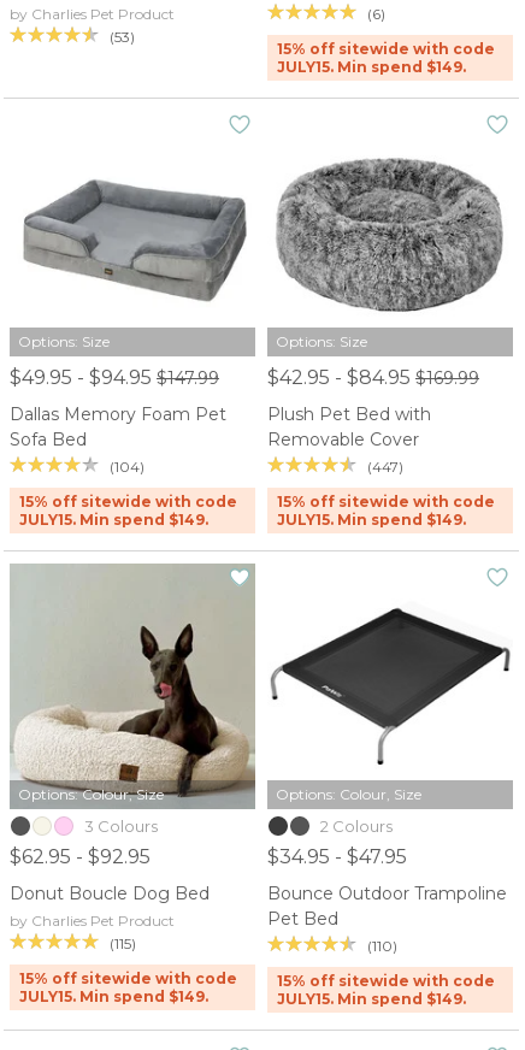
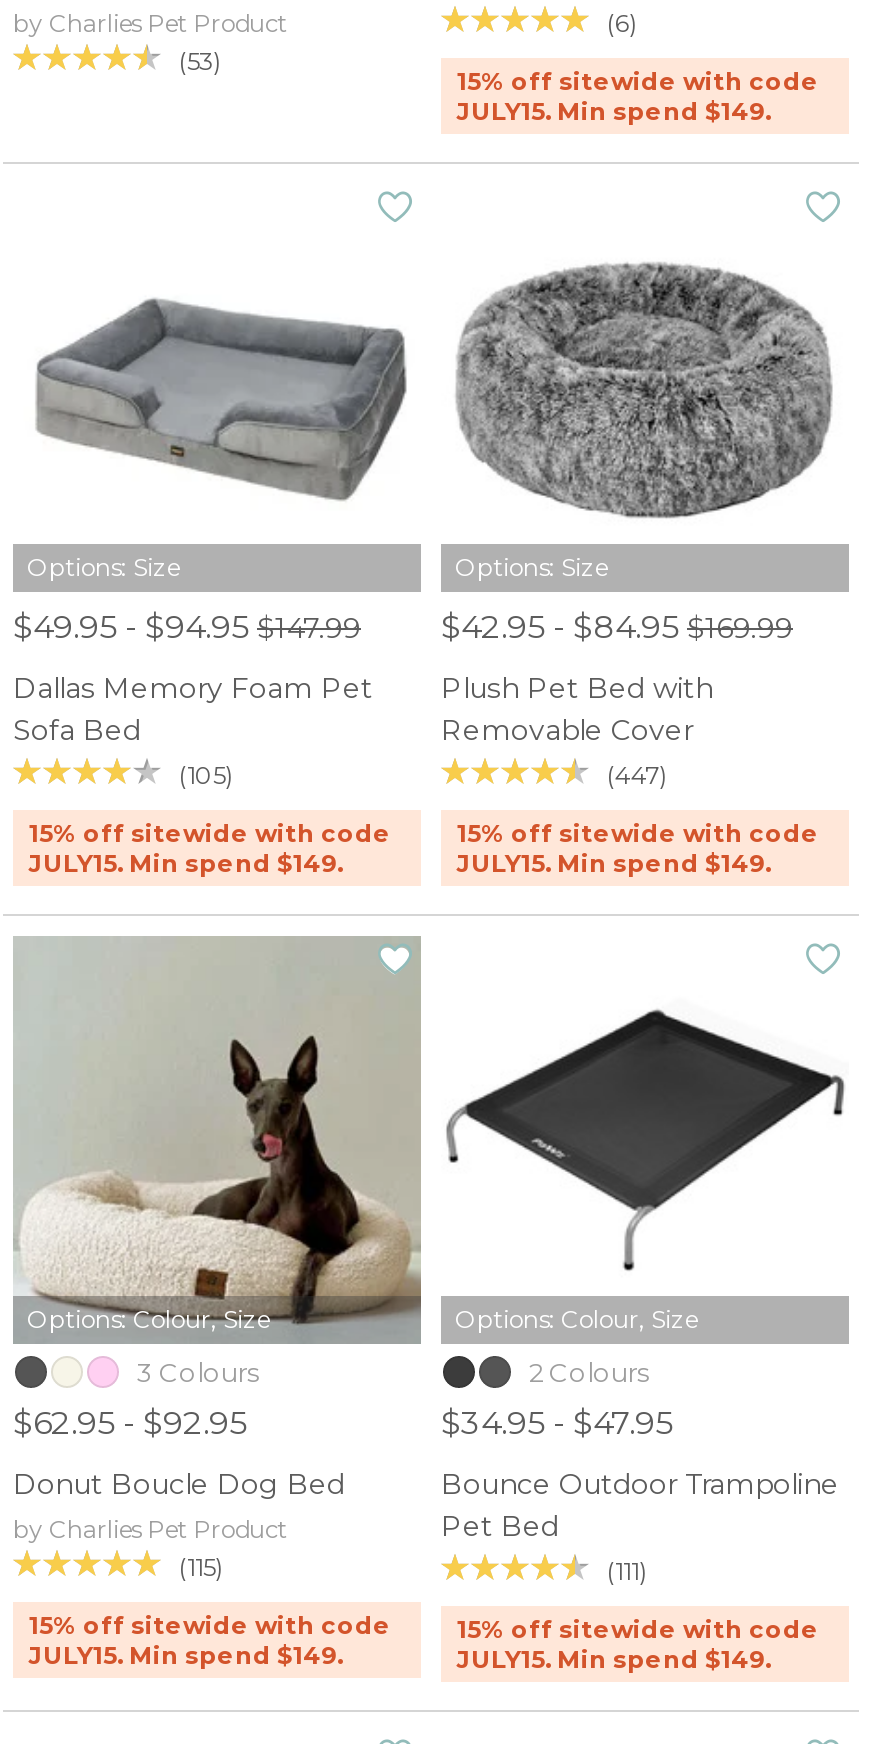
[110,457,144,475] (104) -> [179,760,233,790] (105)
[367,937,397,955] (110) -> [607,1556,647,1586] (111)

